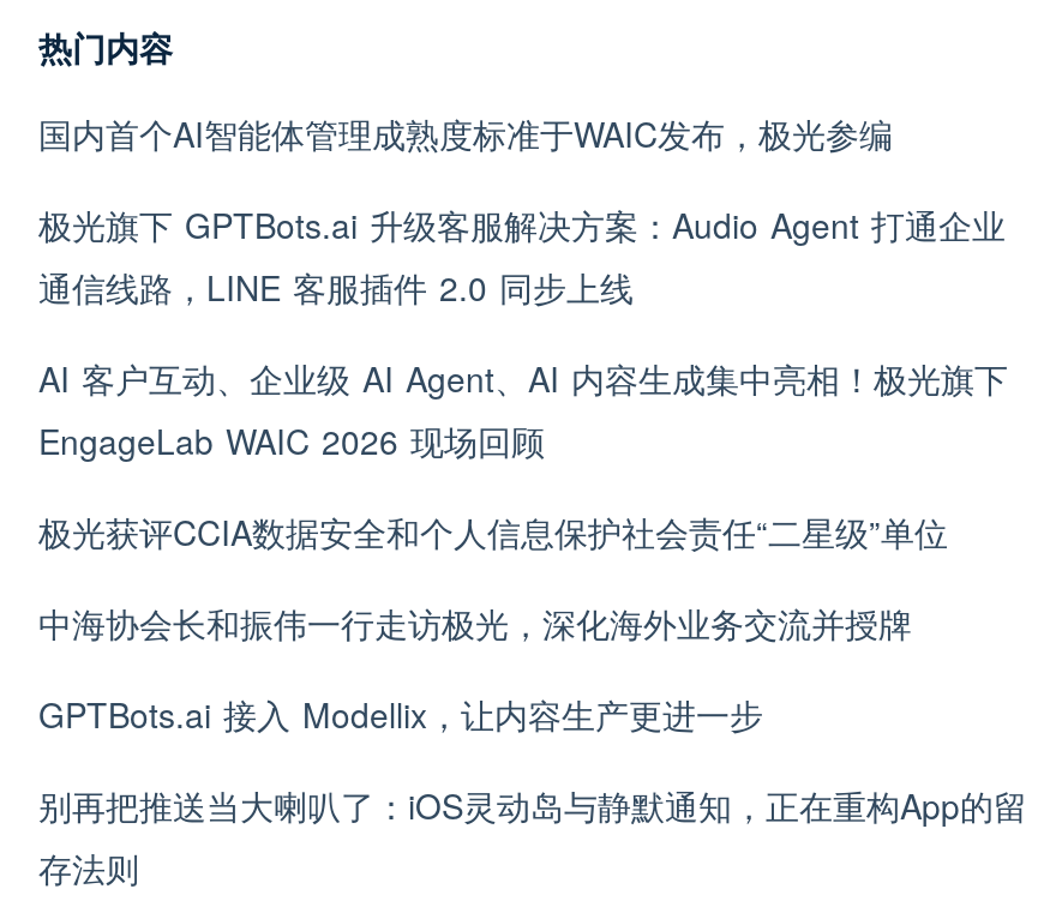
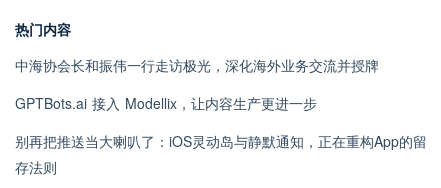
[38,109,1008,555] 国内首个AI智能体管理成熟度标准于WAIC发布，极光参编 | 极光旗下 GPTBots.ai 升级客服解决方案：Audio Agent 打通企业 | 通信线路，LINE 客服插件 2.0 同步上线 | AI 客户互动、企业级 AI Agent、AI 内容生成集中亮相！极光旗下 | EngageLab WAIC 2026 现场回顾 | 极光获评CCIA数据安全和个人信息保护社会责任“二星级”单位 -> none

